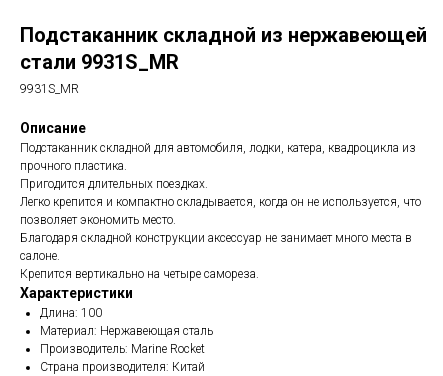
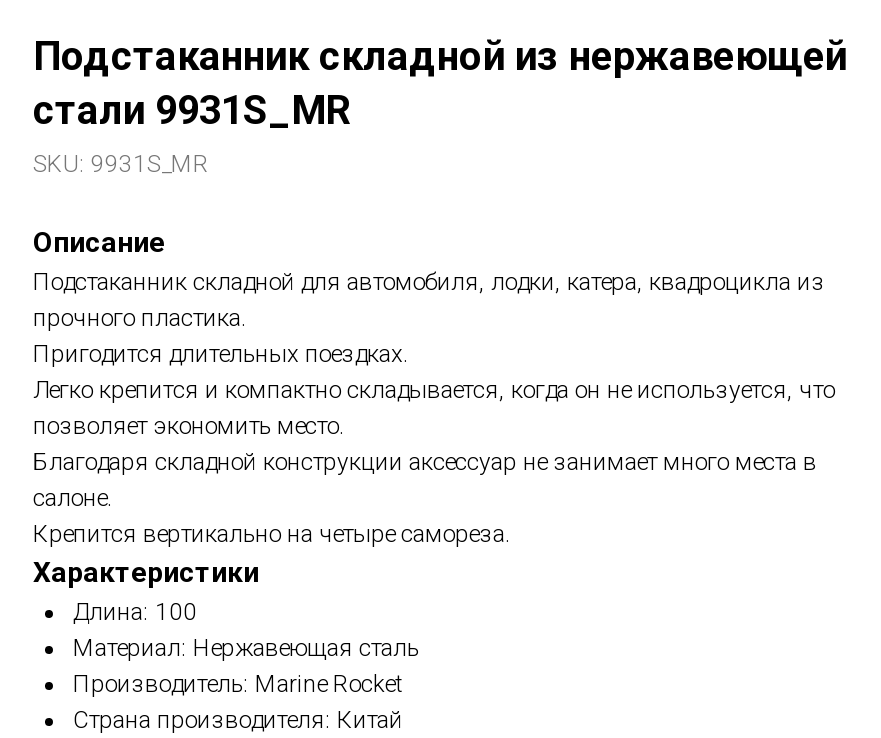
[20,82,79,96] 9931S_MR -> [33,150,209,178] SKU: 9931S_MR

